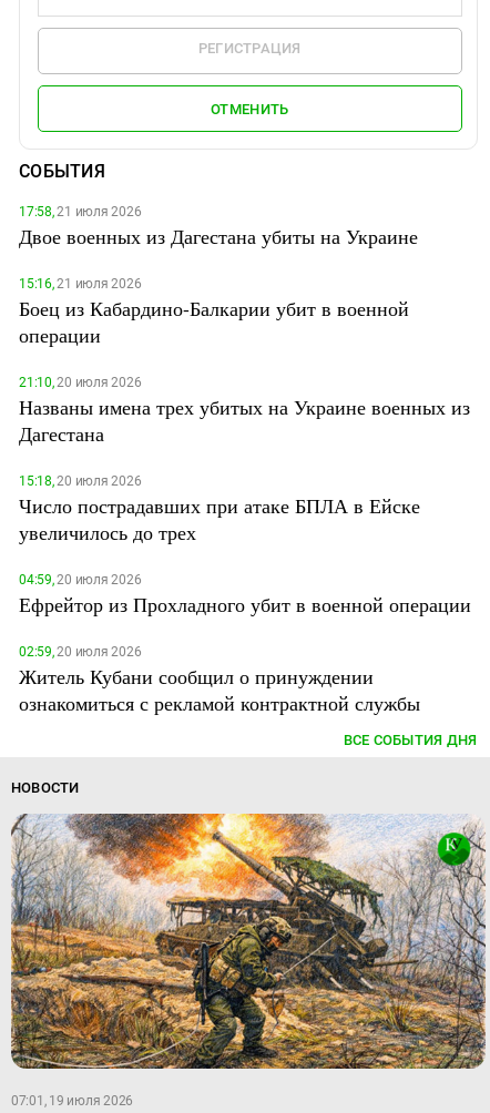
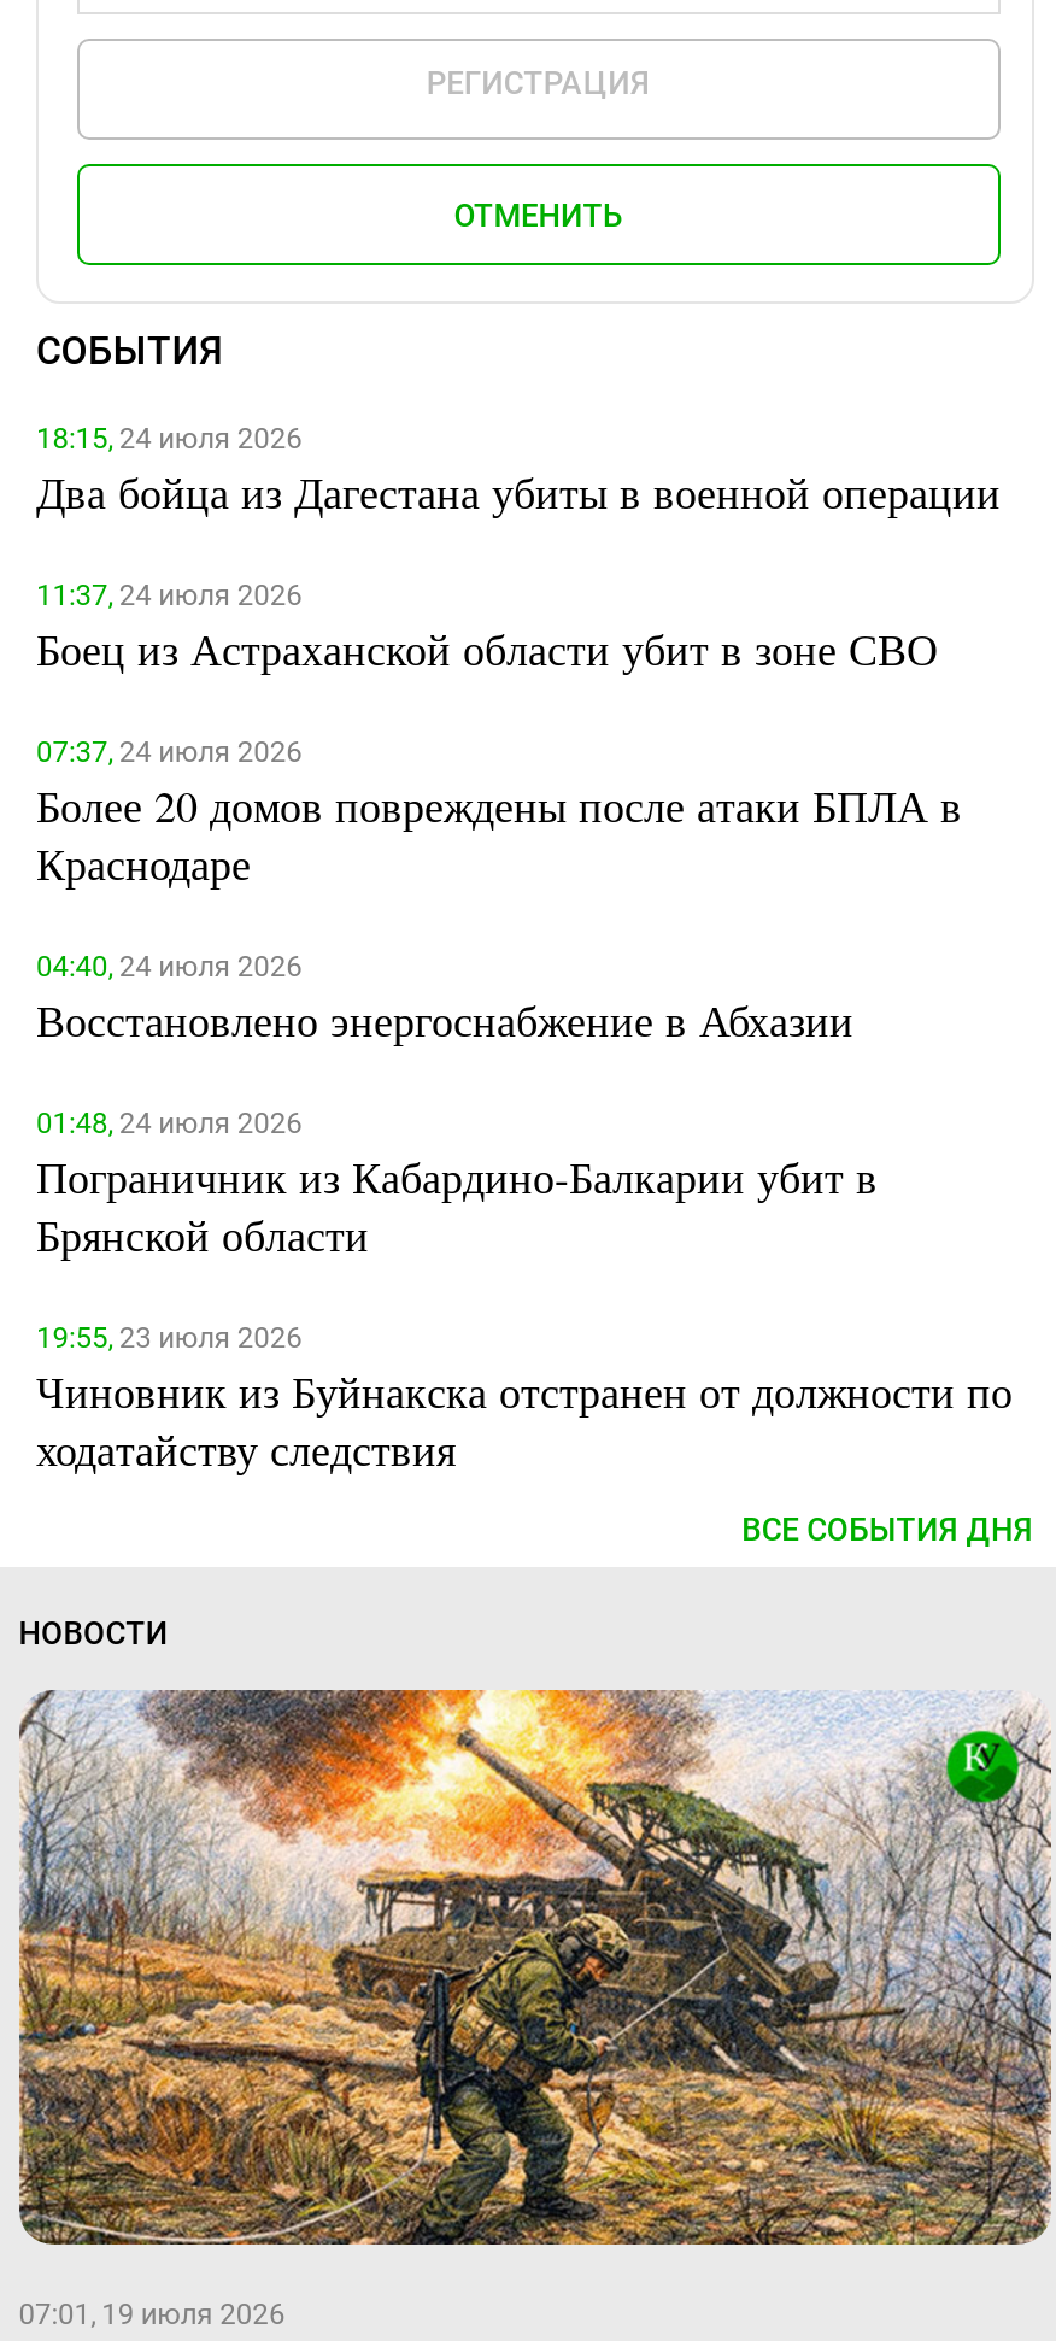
[19,204,418,249] 17:58, 21 июля 2026 | Двое военных из Дагестана убиты на Украине -> [36,422,1001,521] 18:15, 24 июля 2026 | Два бойца из Дагестана убиты в военной операции
[19,276,409,348] 15:16, 21 июля 2026 | Боец из Кабардино-Балкарии убит в военной | операции -> [36,579,938,677] 11:37, 24 июля 2026 | Боец из Астраханской области убит в зоне СВО
[19,375,470,447] 21:10, 20 июля 2026 | Названы имена трех убитых на Украине военных из | Дагестана -> [36,735,962,892] 07:37, 24 июля 2026 | Более 20 домов повреждены после атаки БПЛА в | Краснодаре
[19,473,420,545] 15:18, 20 июля 2026 | Число пострадавших при атаке БПЛА в Ейске | увеличилось до трех -> [36,950,853,1049] 04:40, 24 июля 2026 | Восстановлено энергоснабжение в Абхазии
[19,572,471,617] 04:59, 20 июля 2026 | Ефрейтор из Прохладного убит в военной операции -> [36,1107,878,1263] 01:48, 24 июля 2026 | Пограничник из Кабардино-Балкарии убит в | Брянской области
[19,644,420,716] 02:59, 20 июля 2026 | Житель Кубани сообщил о принуждении | ознакомиться с рекламой контрактной службы -> [36,1321,1013,1478] 19:55, 23 июля 2026 | Чиновник из Буйнакска отстранен от должности по | ходатайству следствия

